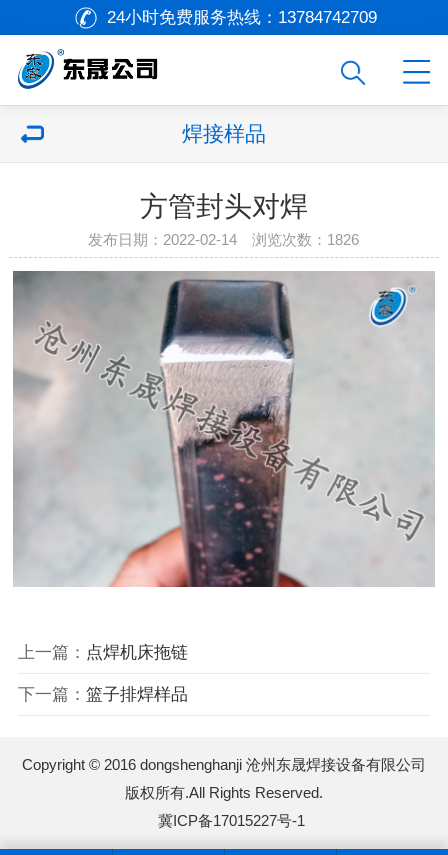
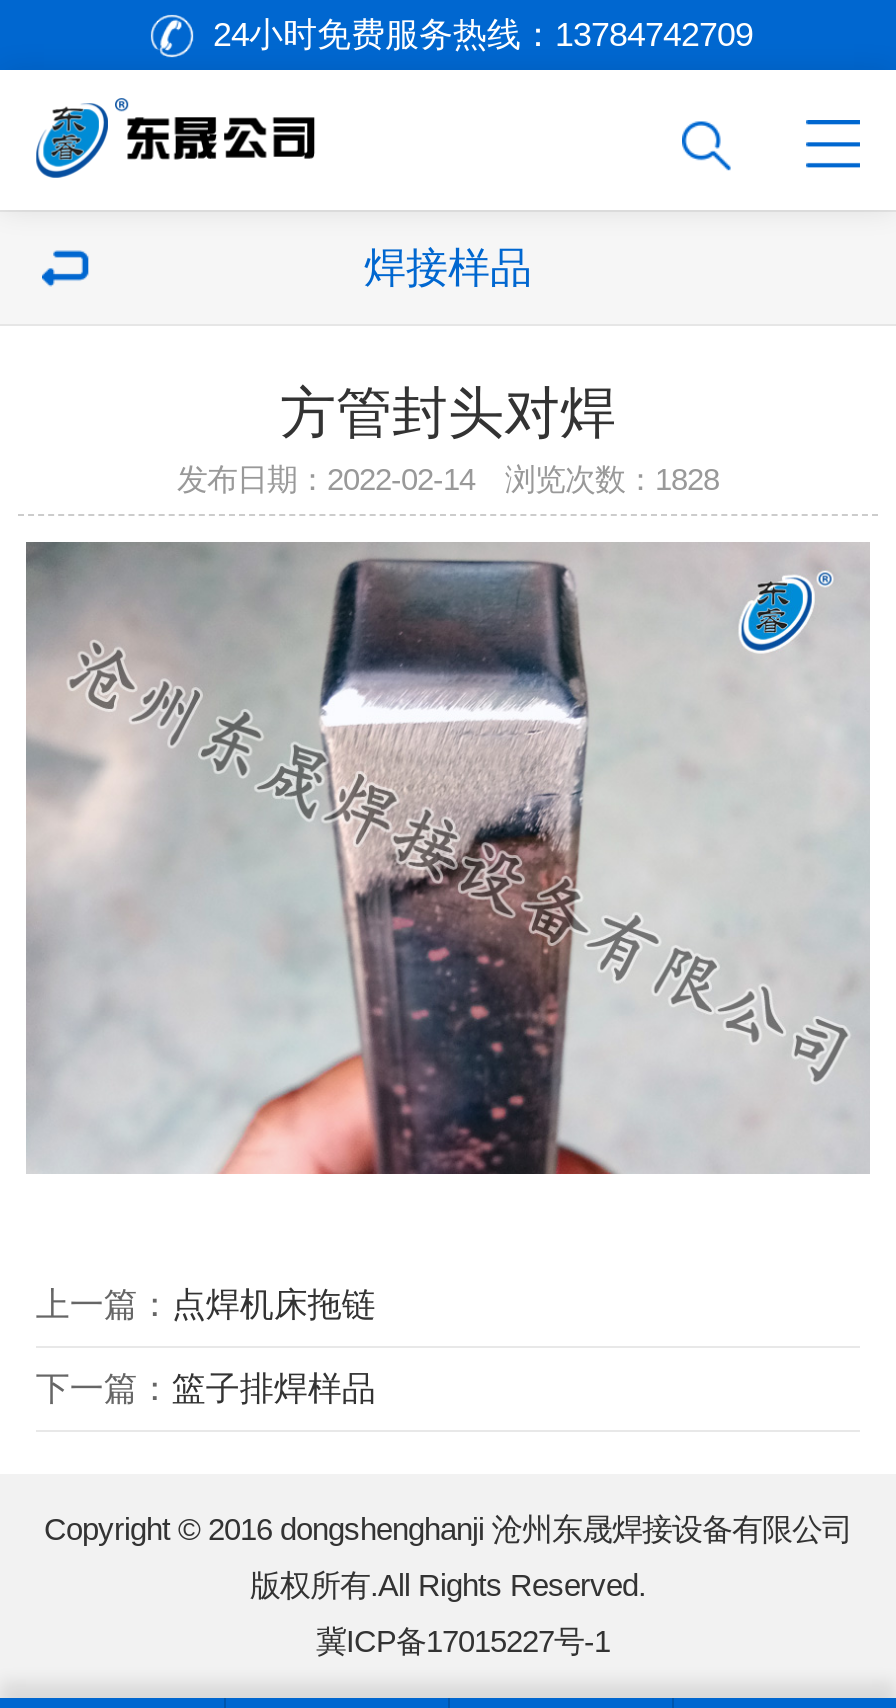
[88,231,359,248] 发布日期：2022-02-14 浏览次数：1826 -> [177,462,719,496] 发布日期：2022-02-14 浏览次数：1828

